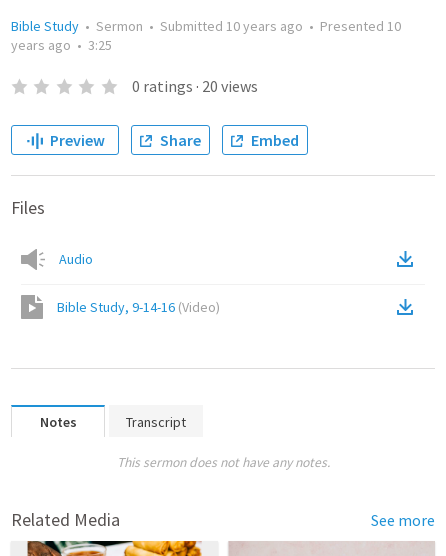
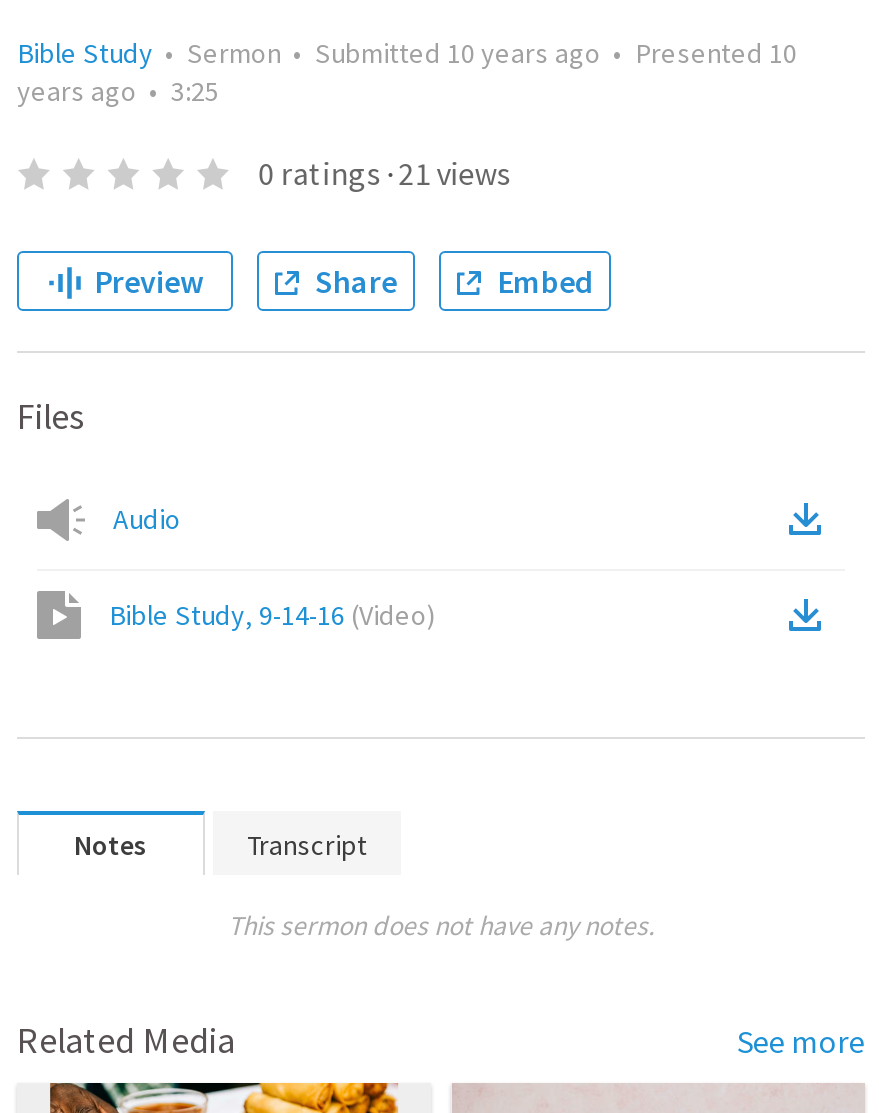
[132,76,258,96] 0 ratings · 20 views -> [258,153,510,193] 0 ratings · 21 views

